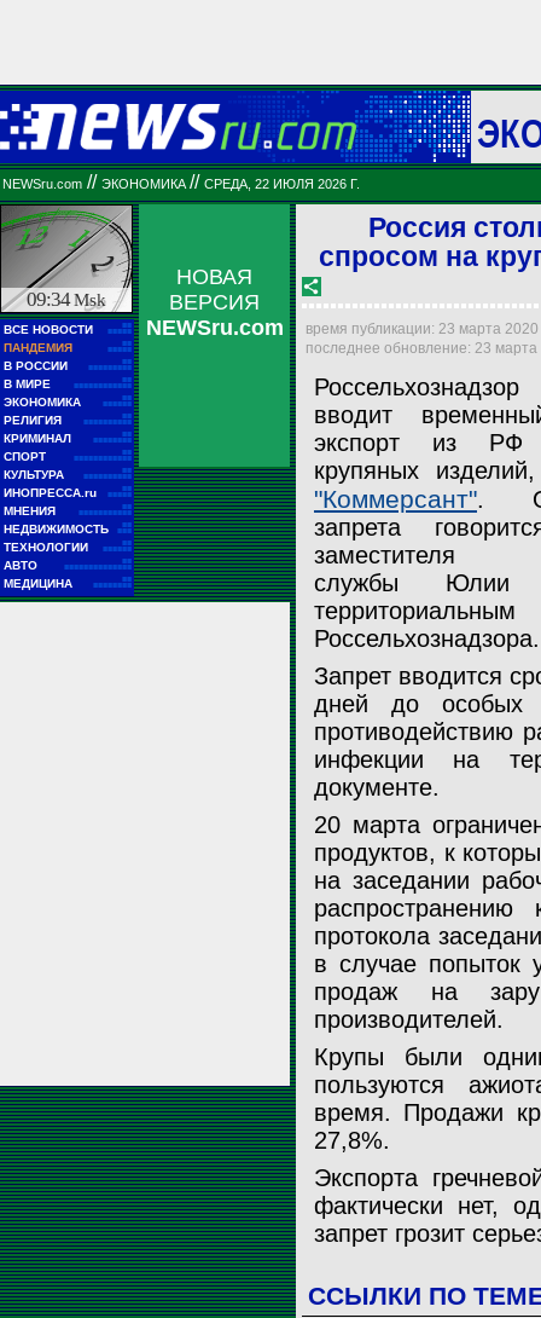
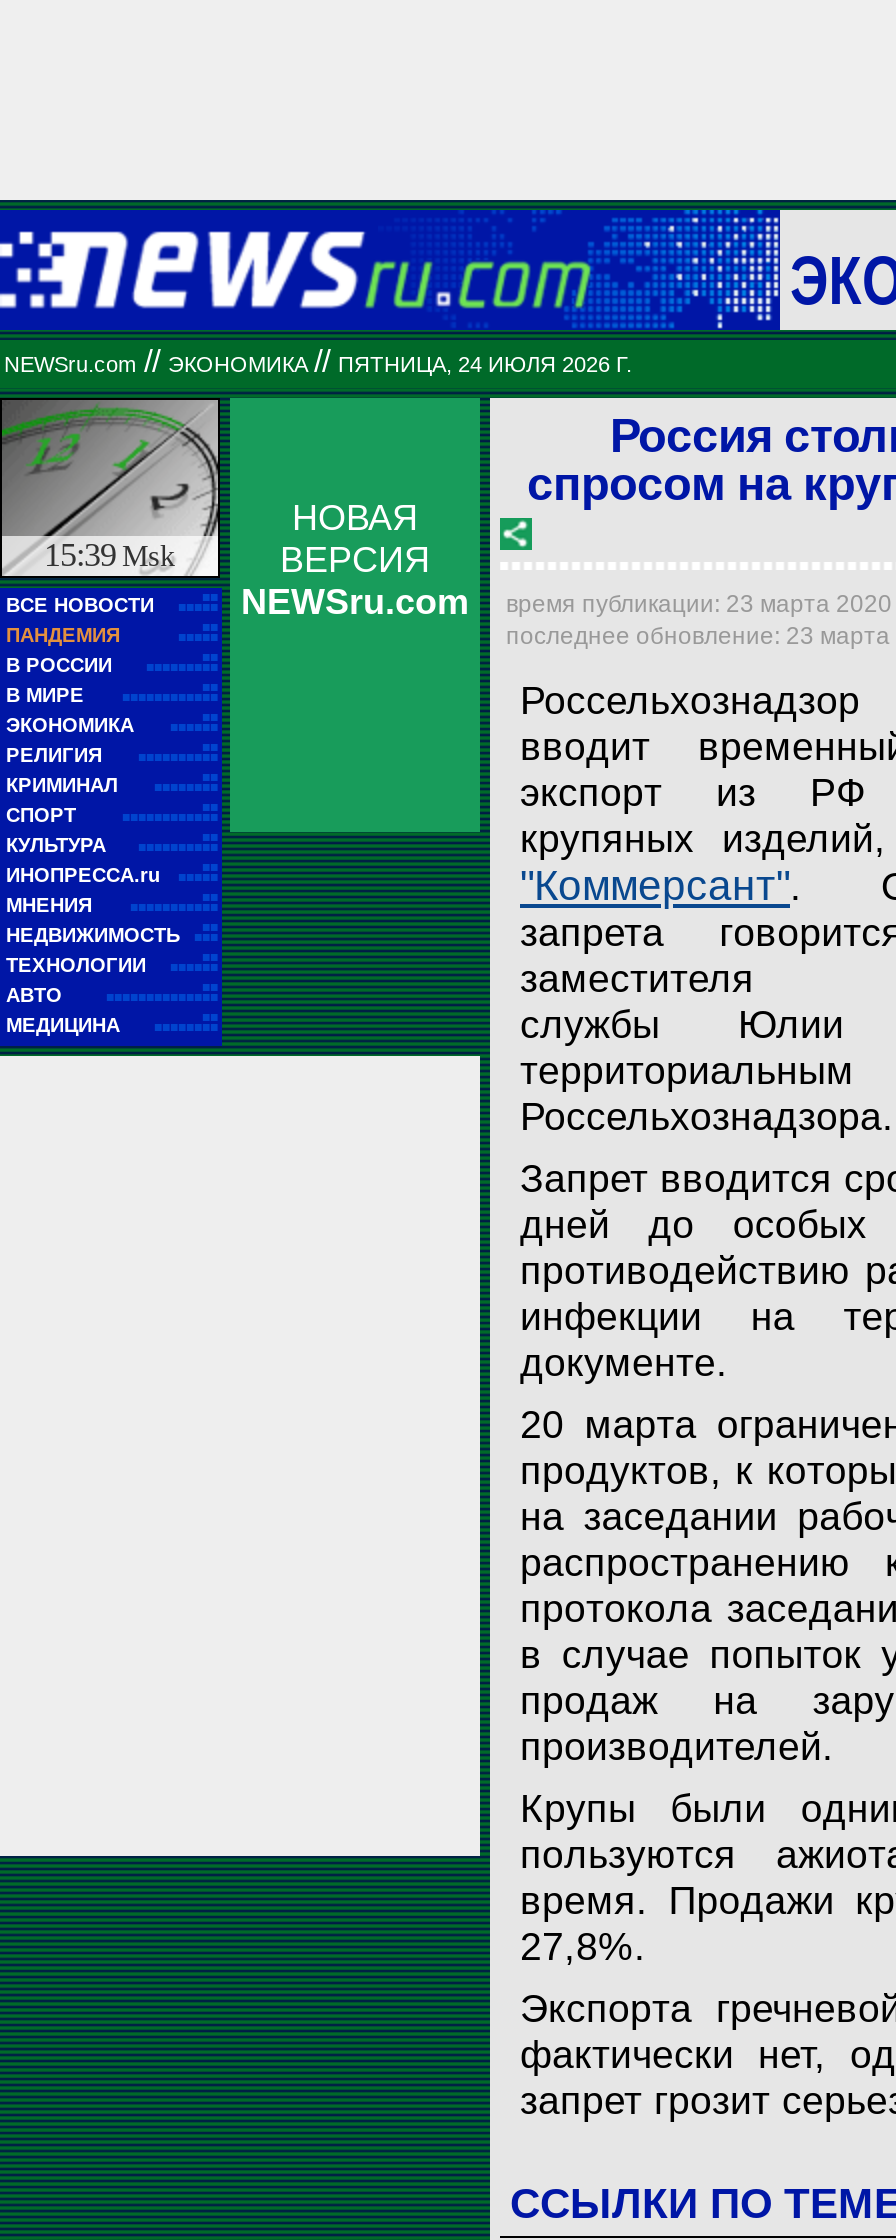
[2,172,360,192] NEWSru.com // ЭКОНОМИКА // СРЕДА, 22 ИЮЛЯ 2026 Г. -> [4,344,632,378] NEWSru.com // ЭКОНОМИКА // ПЯТНИЦА, 24 ИЮЛЯ 2026 Г.
[27,288,106,311] 09:34 Msk -> [44,536,176,574] 15:39 Msk

